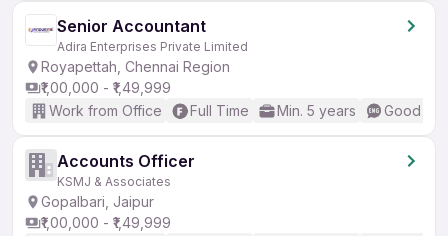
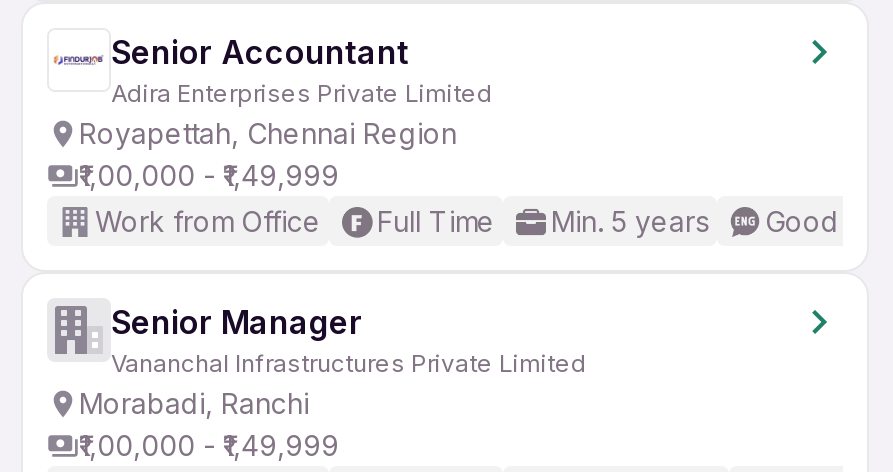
[41,151,195,210] Accounts Officer | KSMJ & Associates | Gopalbari, Jaipur -> [79,302,587,420] Senior Manager | Vananchal Infrastructures Private Limited | Morabadi, Ranchi

